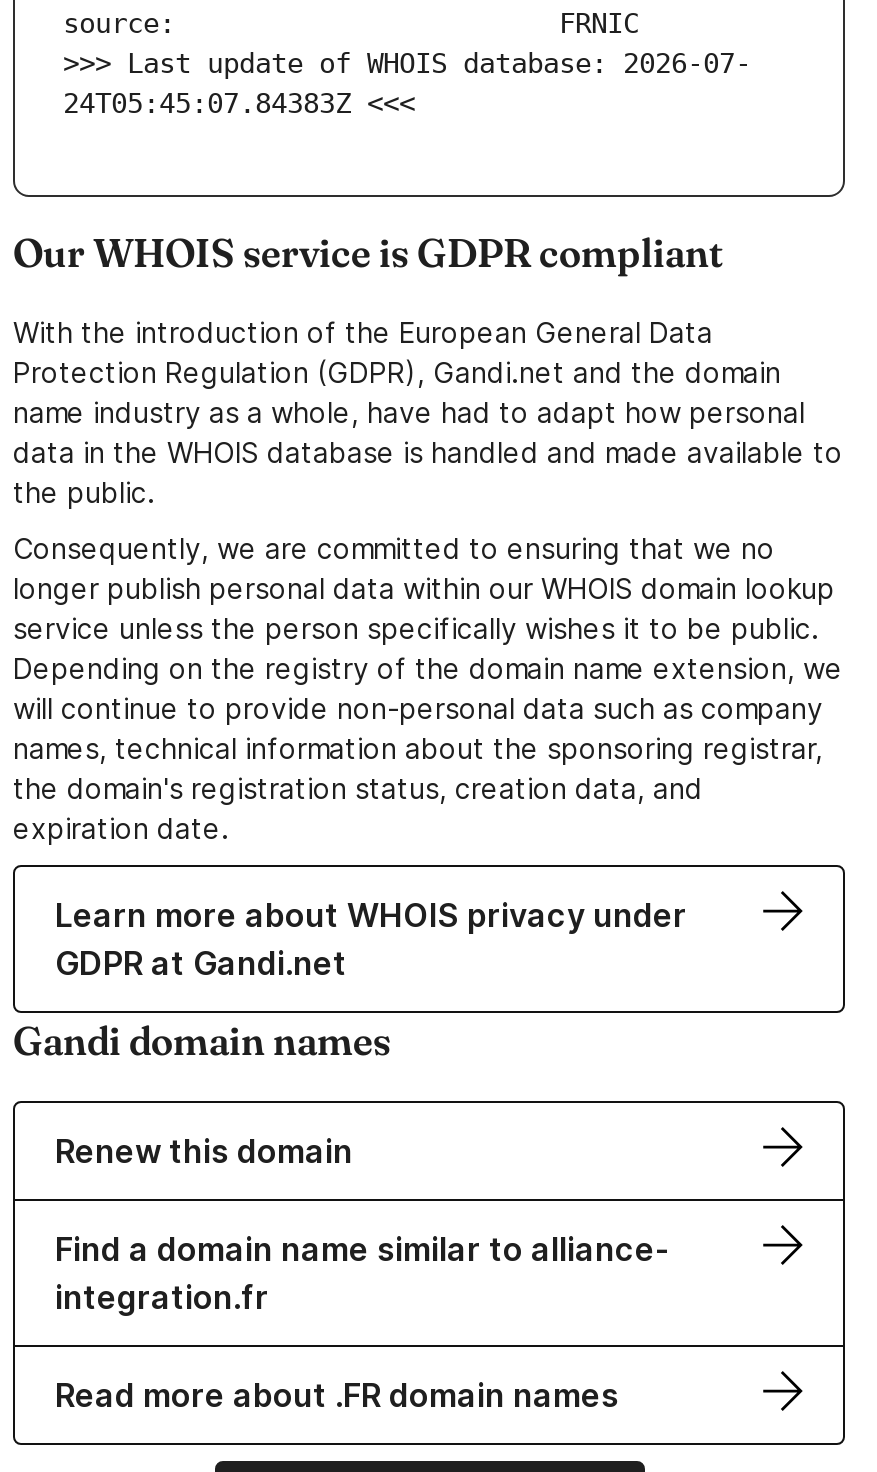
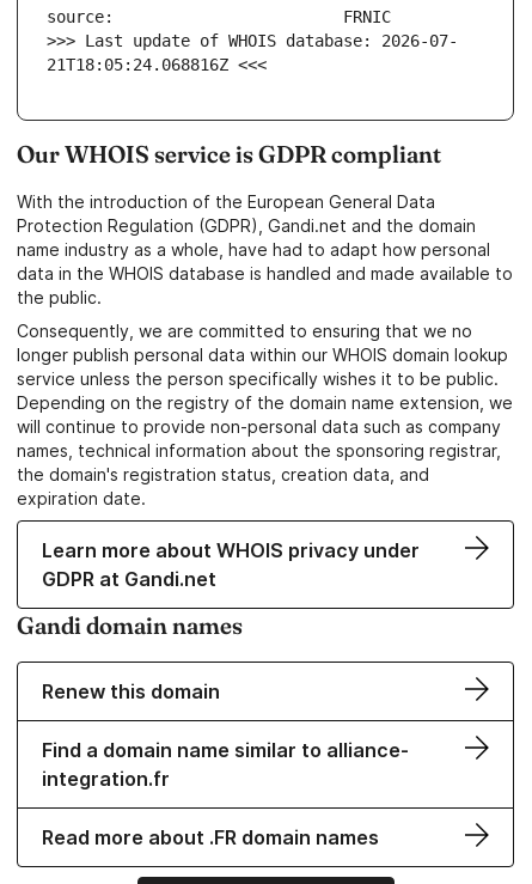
[63,88,415,120] 24T05:45:07.84383Z <<< -> [47,56,267,75] 21T18:05:24.068816Z <<<

